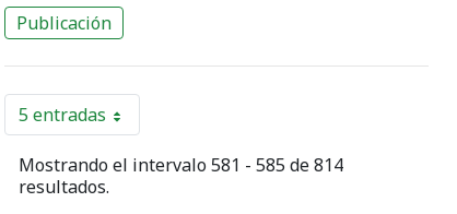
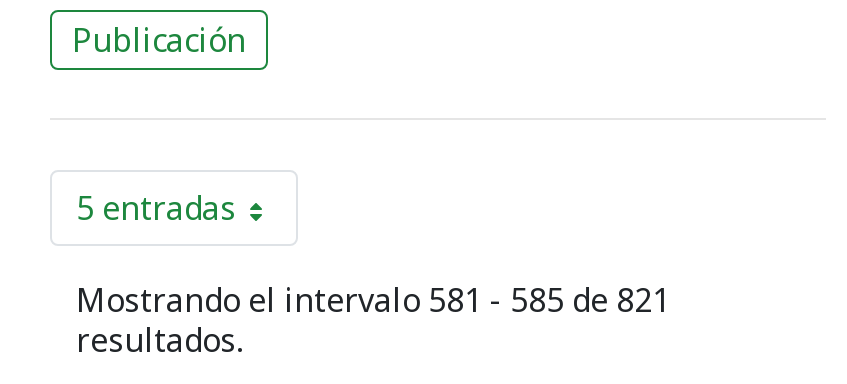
[19,153,343,177] Mostrando el intervalo 581 - 585 de 814 -> [76,278,670,322] Mostrando el intervalo 581 - 585 de 821

